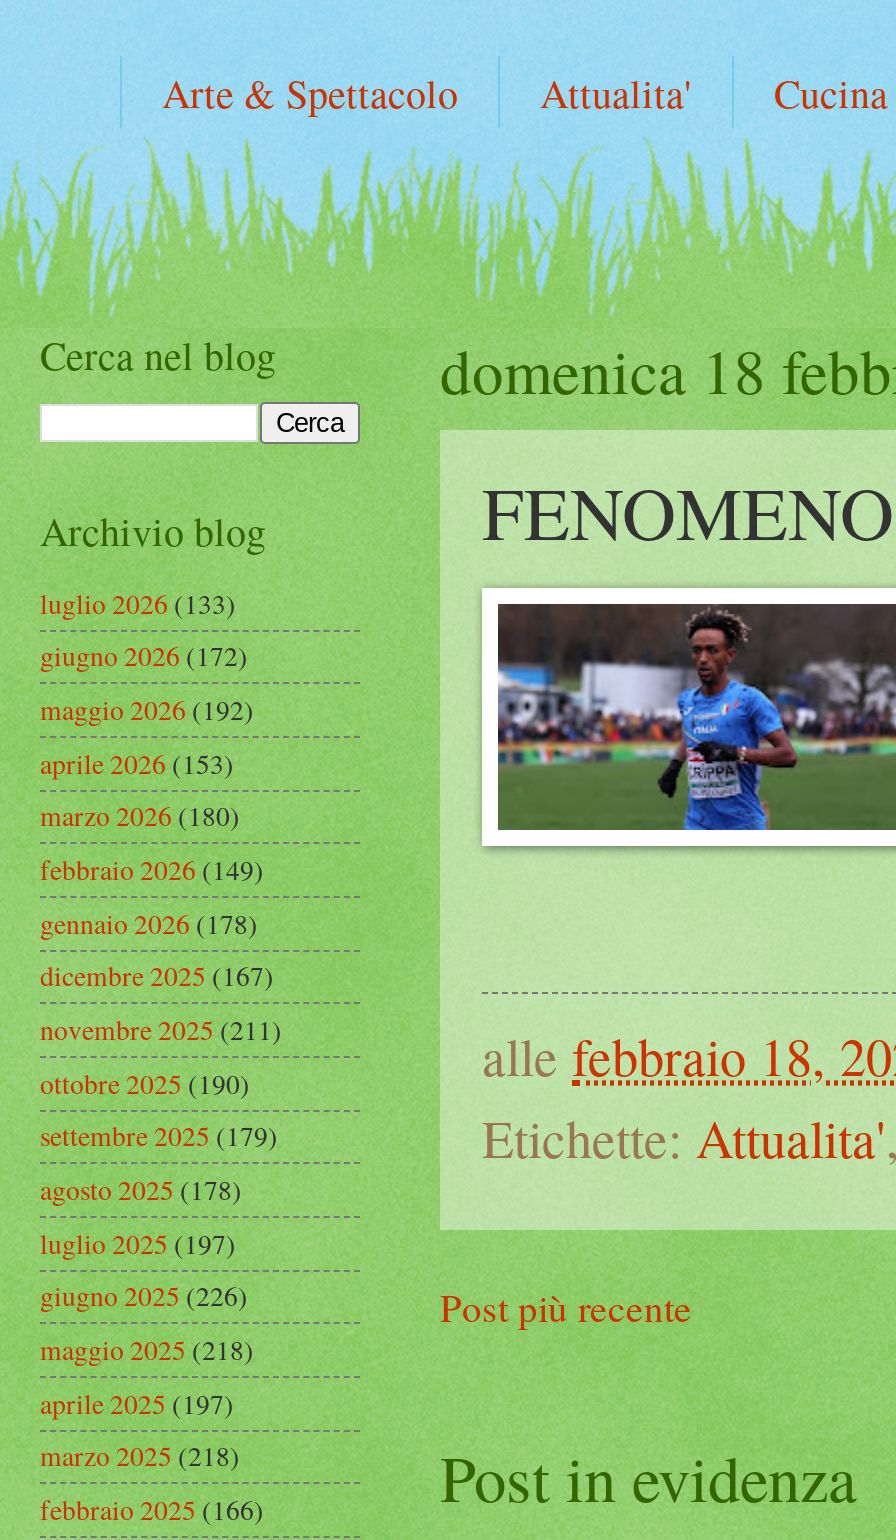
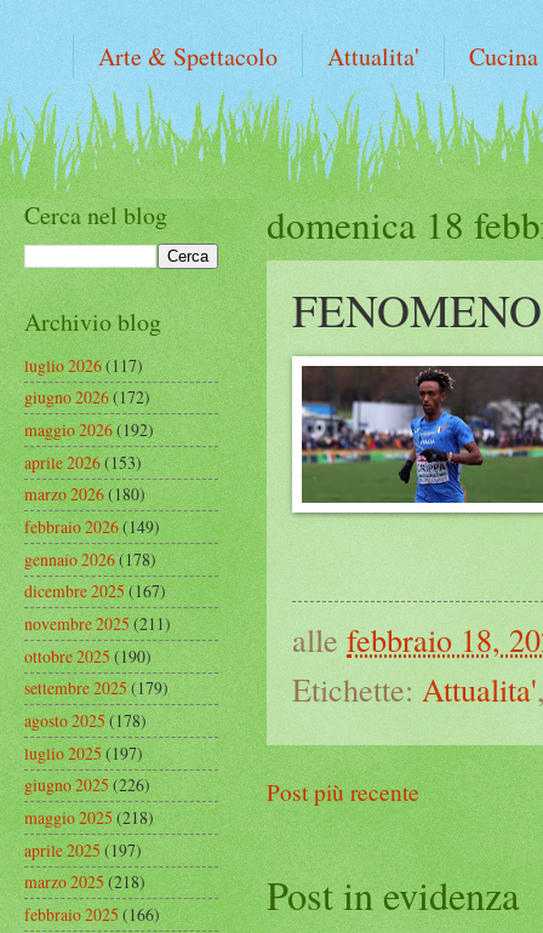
[40,584,236,622] luglio 2026 (133) -> [24,354,143,377] luglio 2026 (117)

